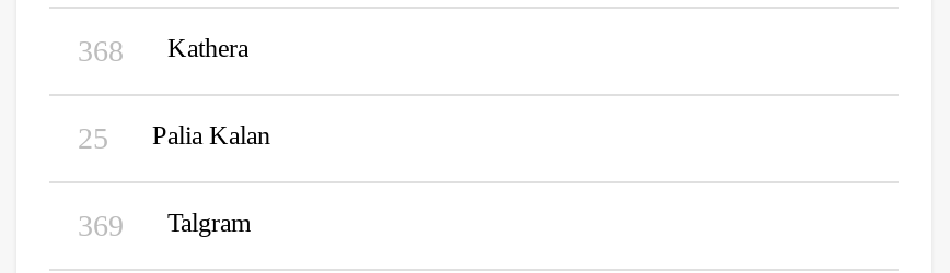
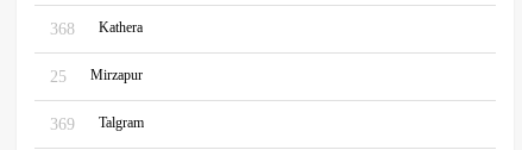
[152,120,270,151] Palia Kalan -> [90,67,143,83] Mirzapur

